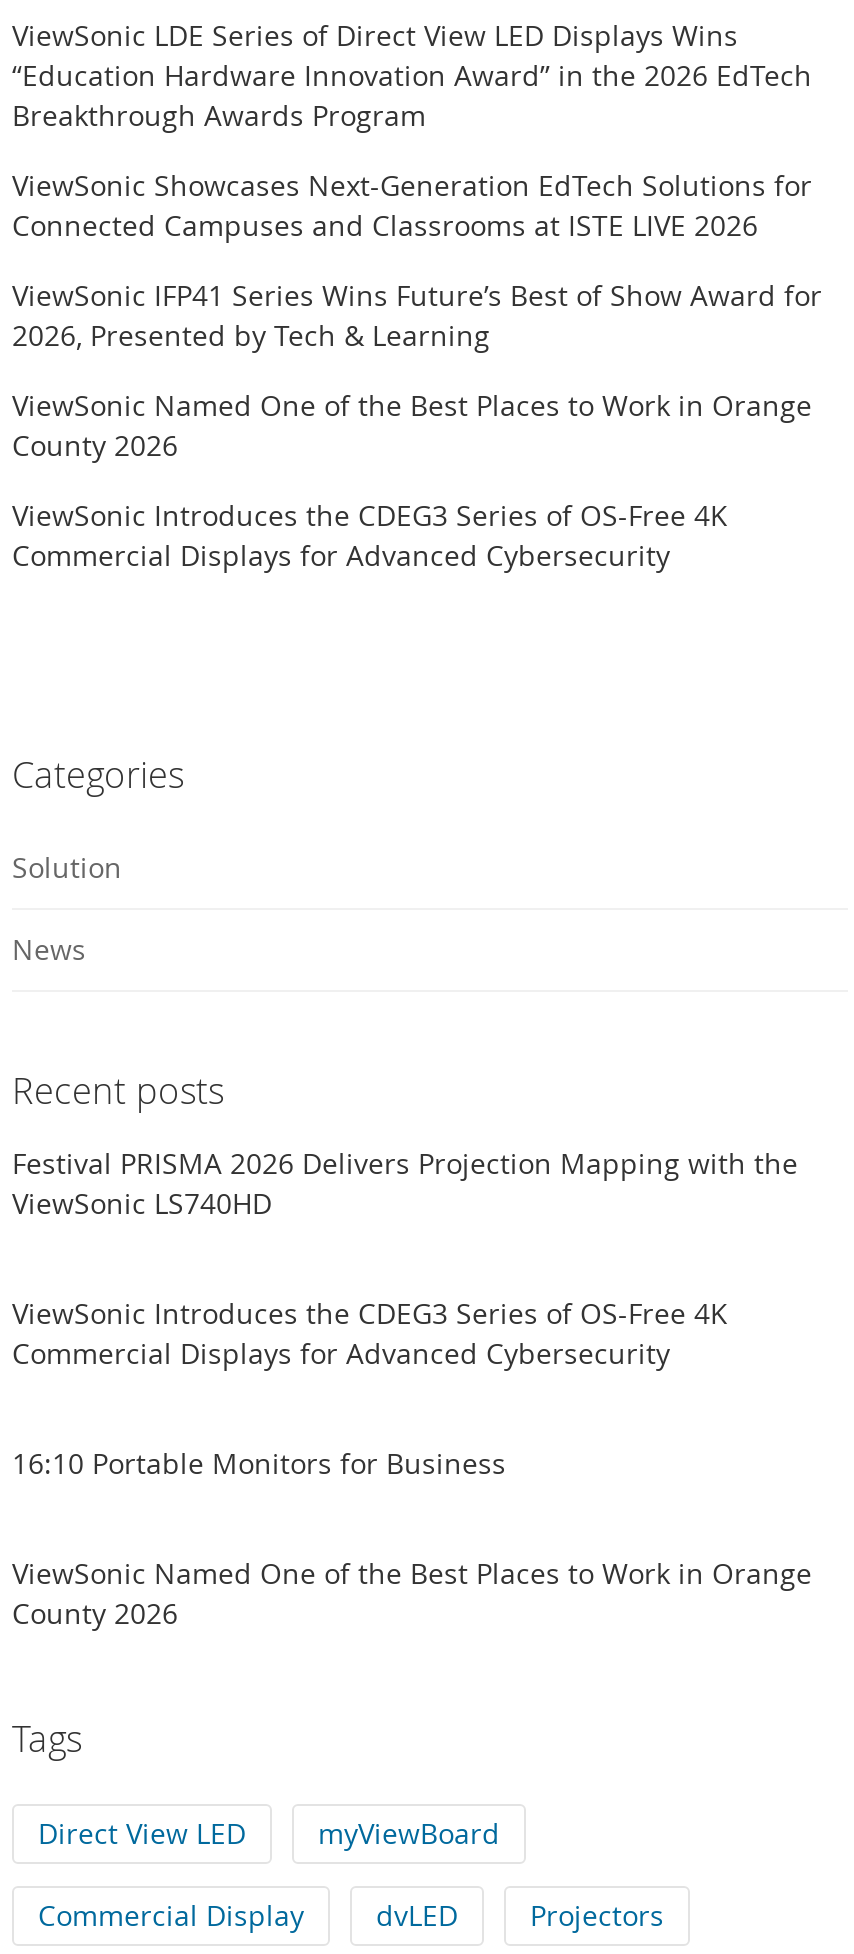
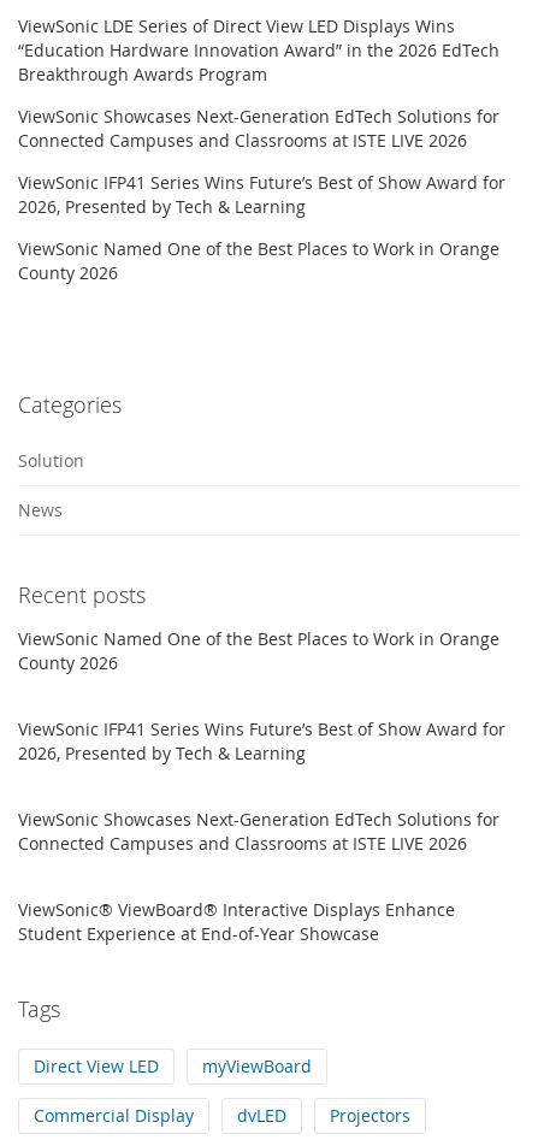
[12,496,728,574] ViewSonic Introduces the CDEG3 Series of OS-Free 4K | Commercial Displays for Advanced Cybersecurity -> none
moved [12,750,224,1114] -> [18,390,146,609]: Categories | Solution | News | Recent posts
[12,1144,798,1482] Festival PRISMA 2026 Delivers Projection Mapping with the | ViewSonic LS740HD | ViewSonic Introduces the CDEG3 Series of OS-Free 4K | Commercial Displays for Advanced Cybersecurity | 16:10 Portable Monitors for Business -> none
moved [12,1554,812,1632] -> [18,627,499,674]: ViewSonic Named One of the Best Places to Work in Orange | County 2026
none -> [18,717,506,945] ViewSonic IFP41 Series Wins Future’s Best of Show Award for | 2026, Presented by Tech & Learning | ViewSonic Showcases Next-Generation EdTech Solutions for | Connected Campuses and Classrooms at ISTE LIVE 2026 | ViewSonic® ViewBoard® Interactive Displays Enhance | Student Experience at End-of-Year Showcase

